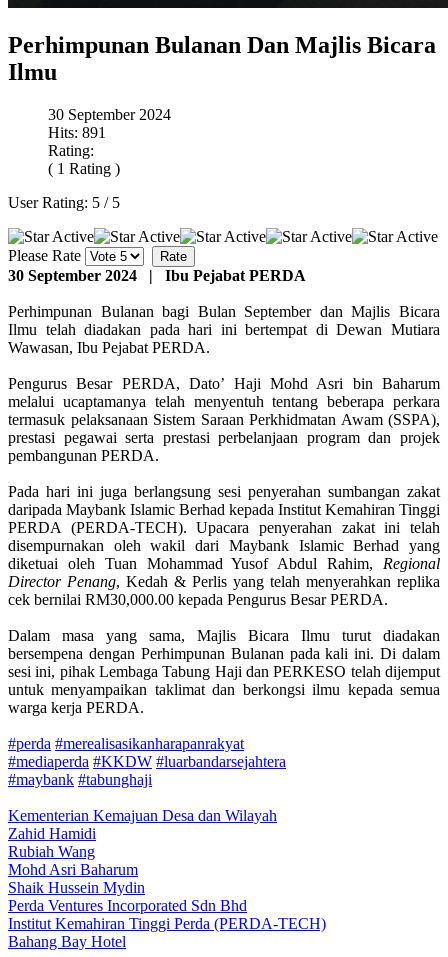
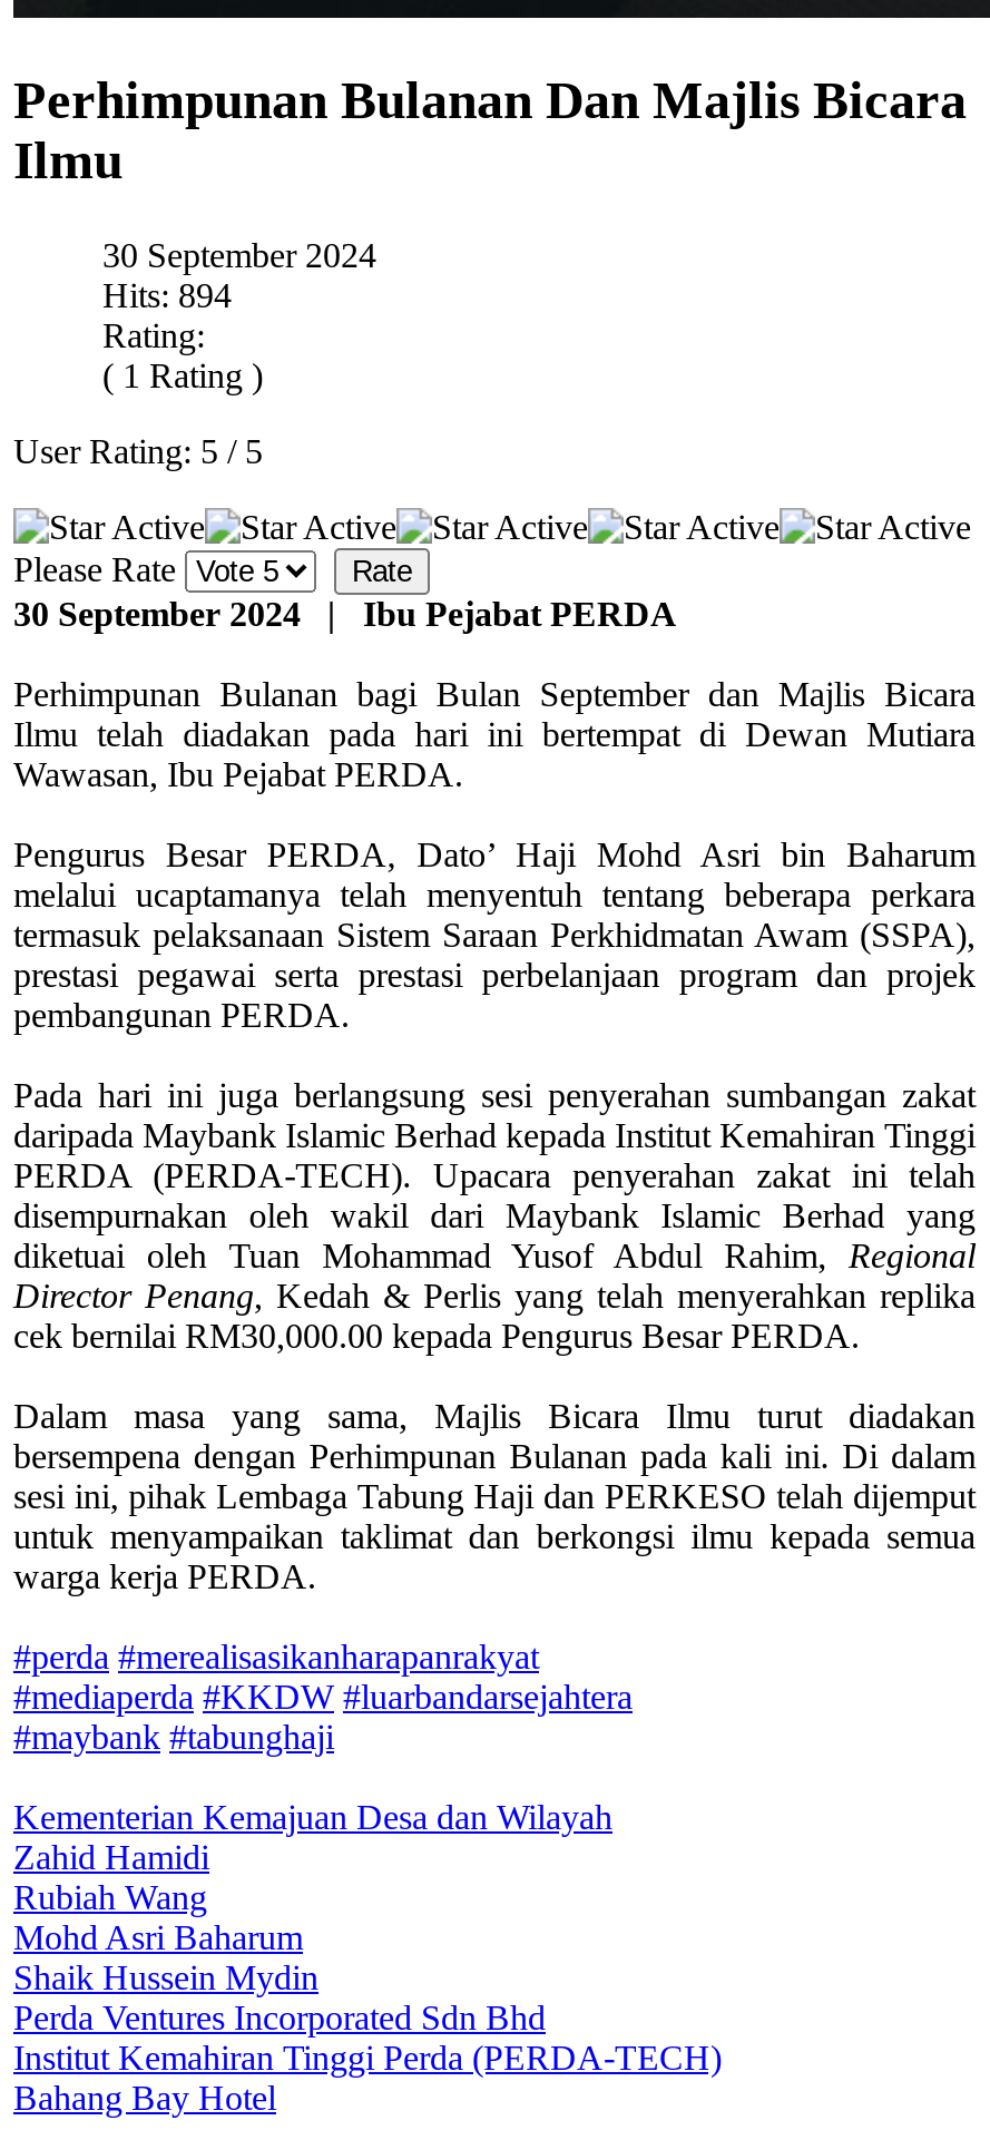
[48,124,106,141] Hits: 891 -> [102,276,232,314] Hits: 894

